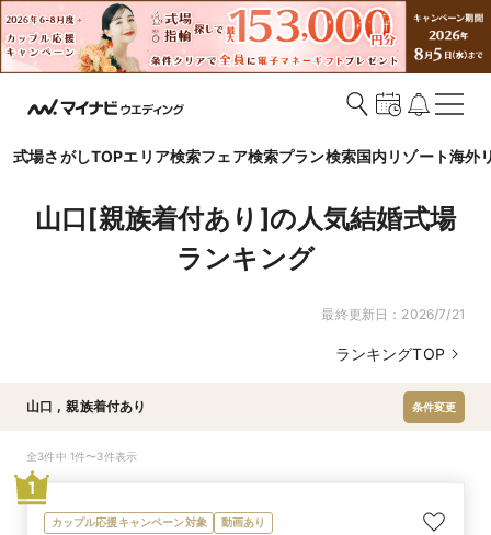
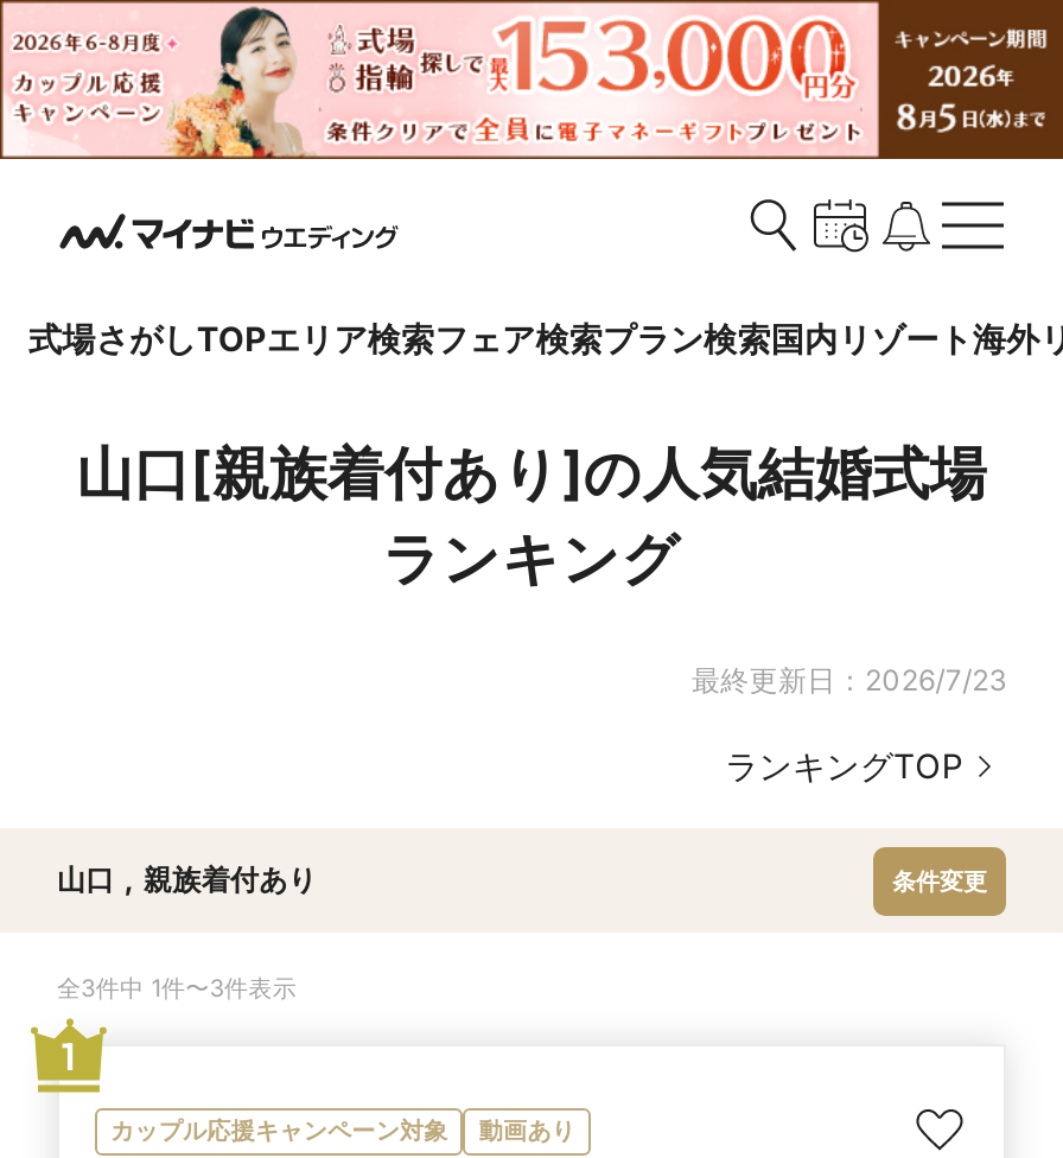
[322,306,465,323] 最終更新日：2026/7/21 -> [692,663,1006,698] 最終更新日：2026/7/23

